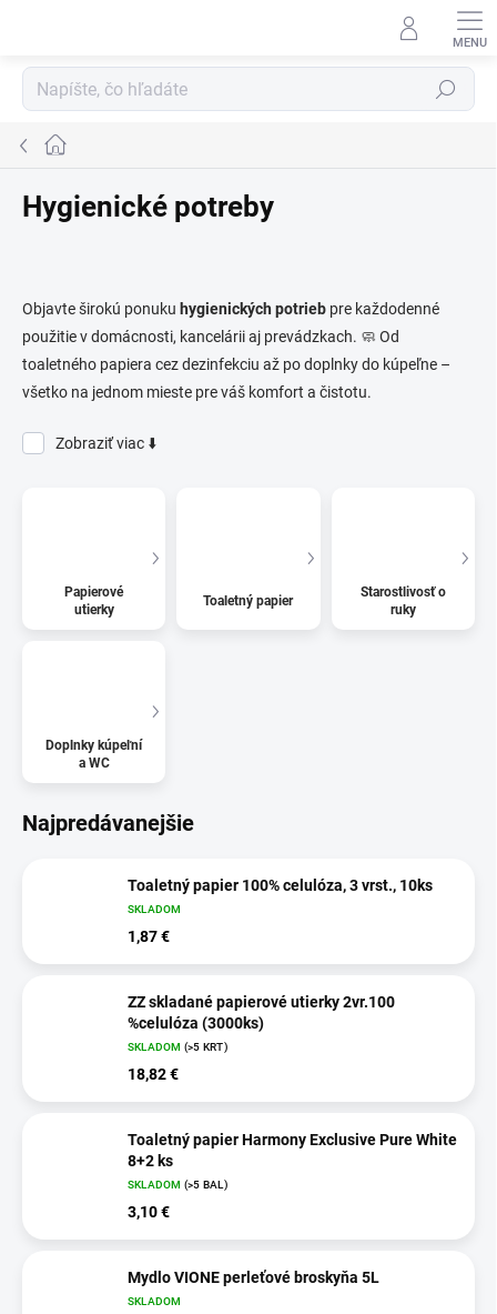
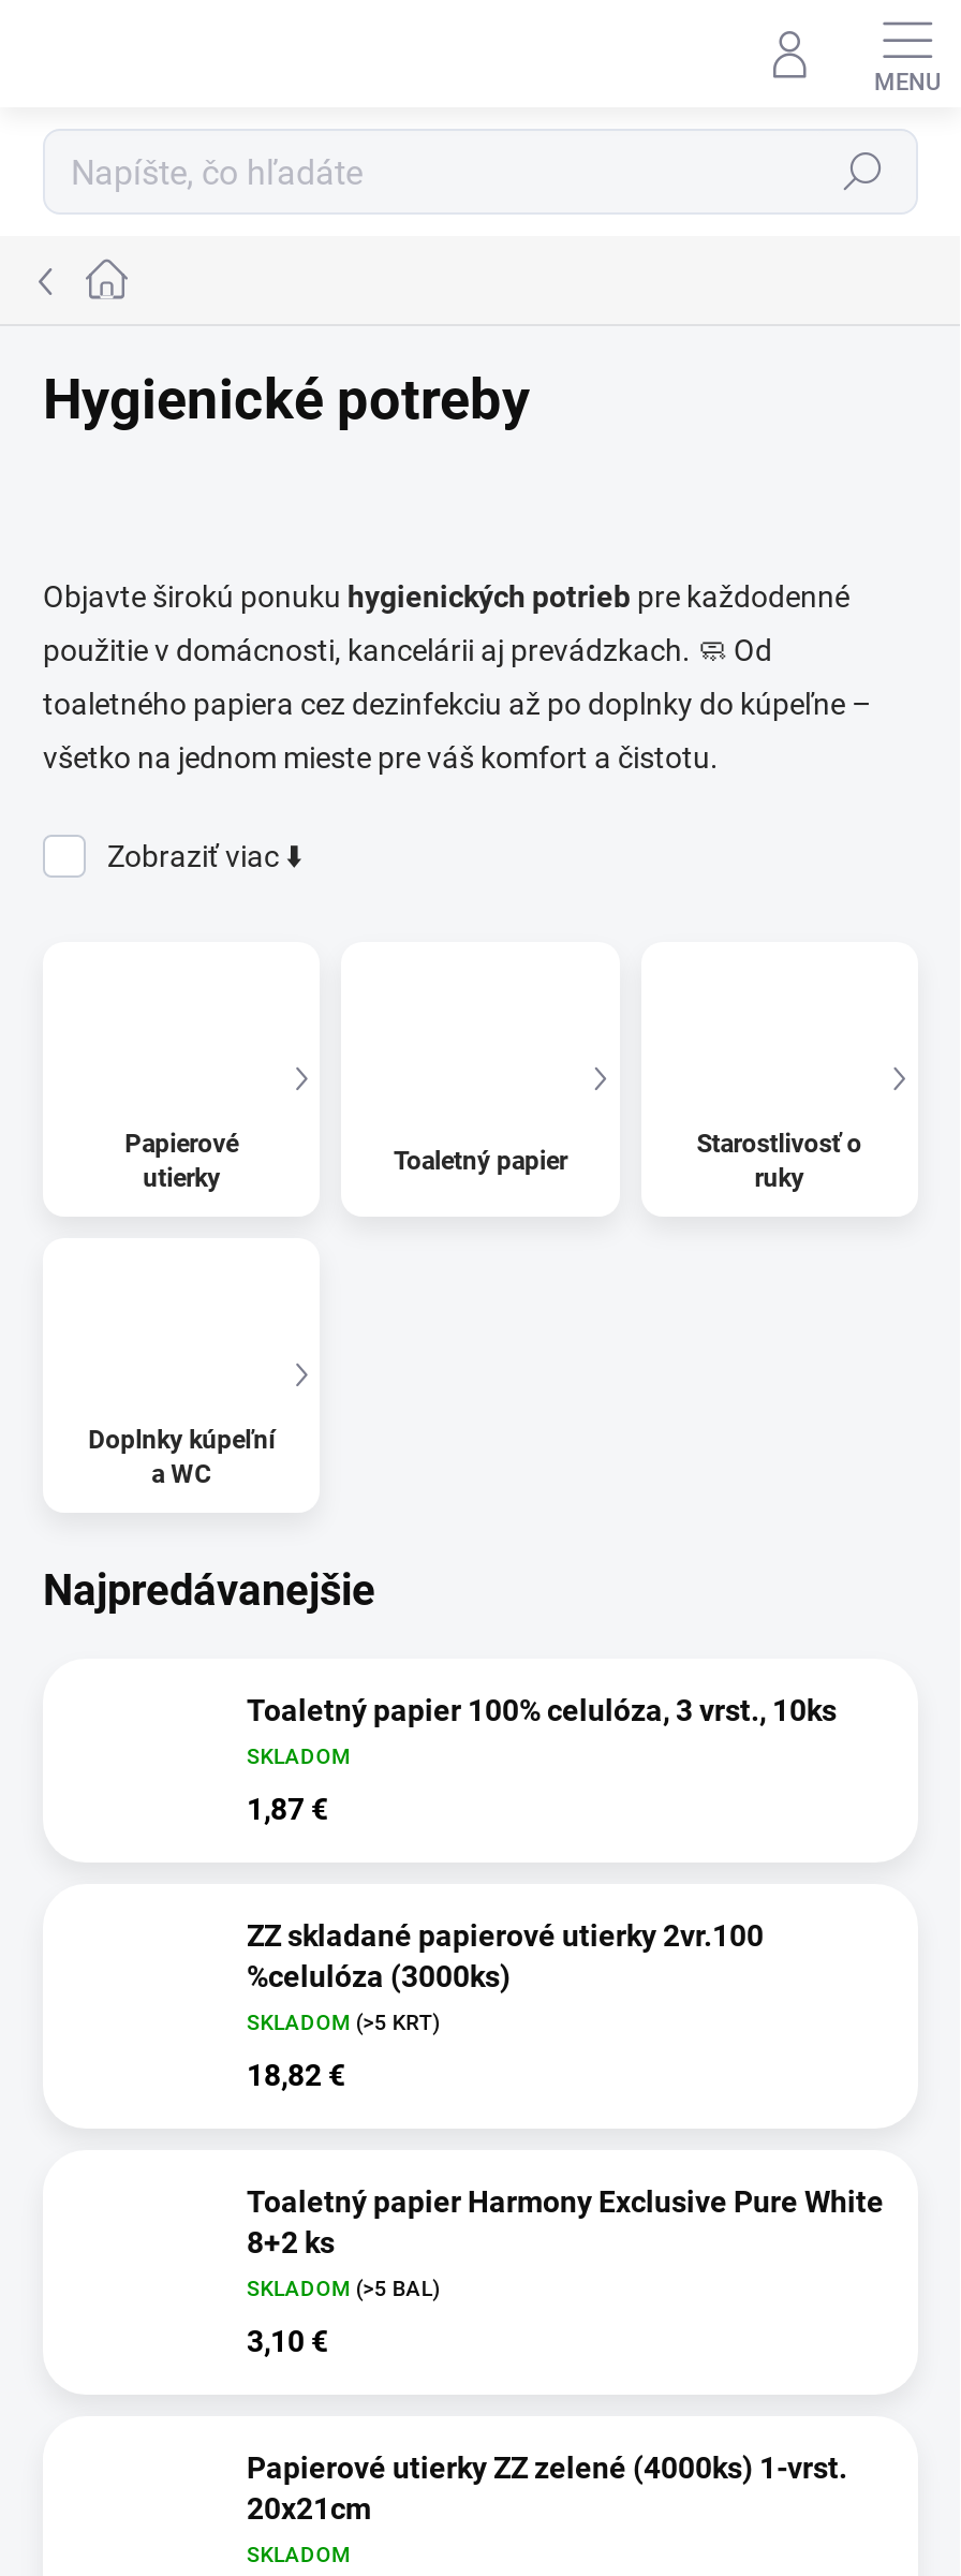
[128,1269,379,1286] Mydlo VIONE perleťové broskyňa 5L -> [247,2451,847,2526] Papierové utierky ZZ zelené (4000ks) 1-vrst. | 20x21cm

